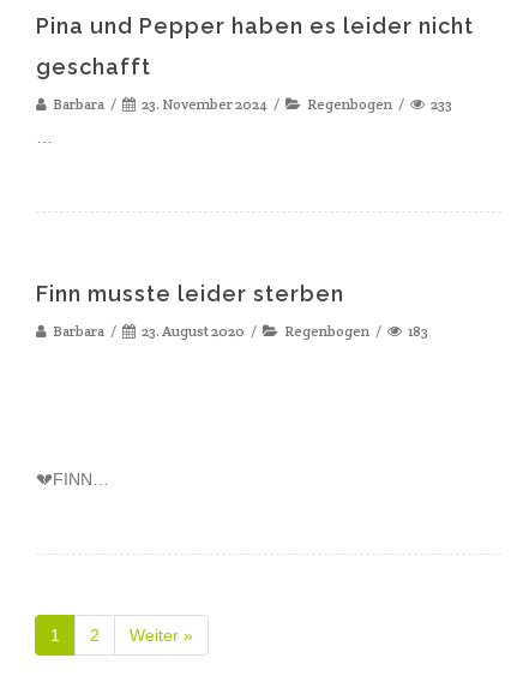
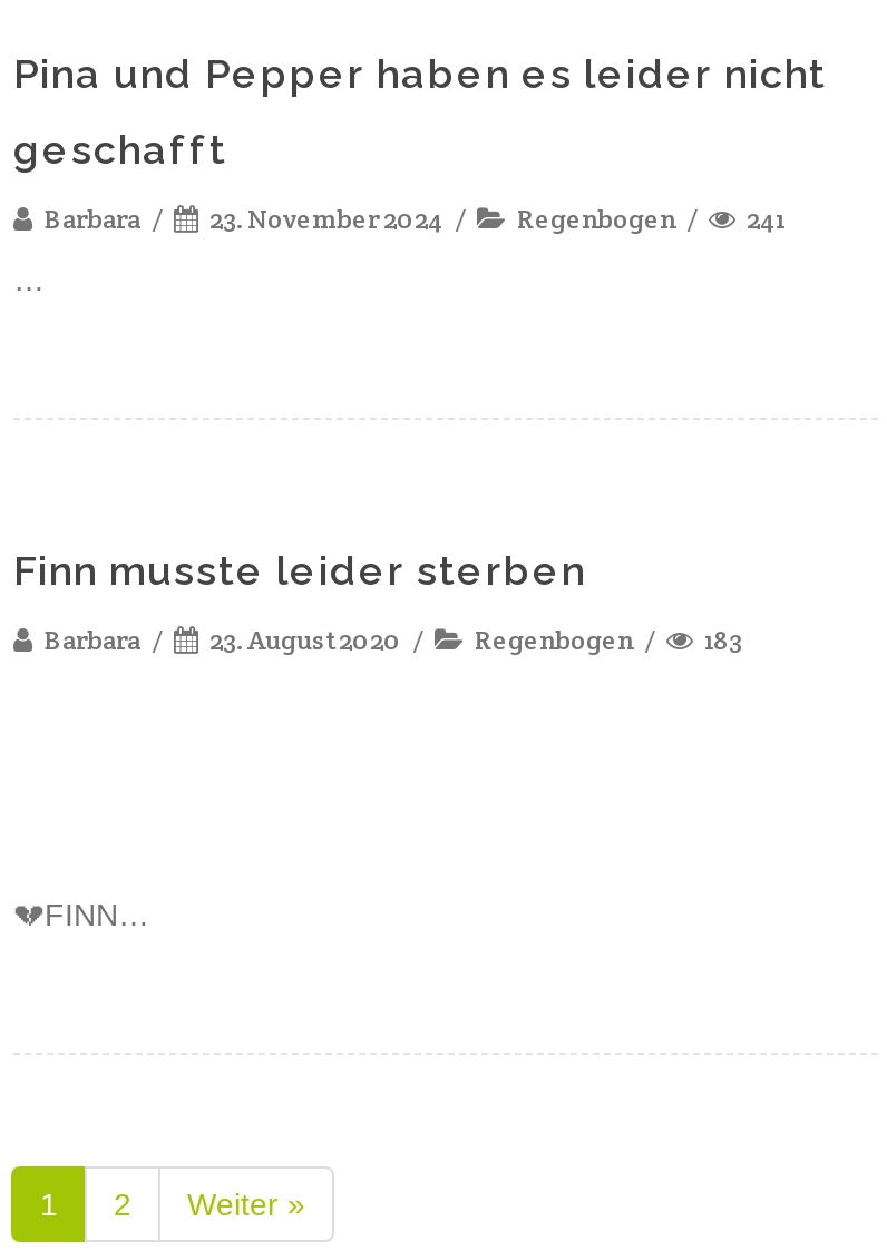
[307,95,452,113] Regenbogen 233 -> [517,202,784,236] Regenbogen 241

